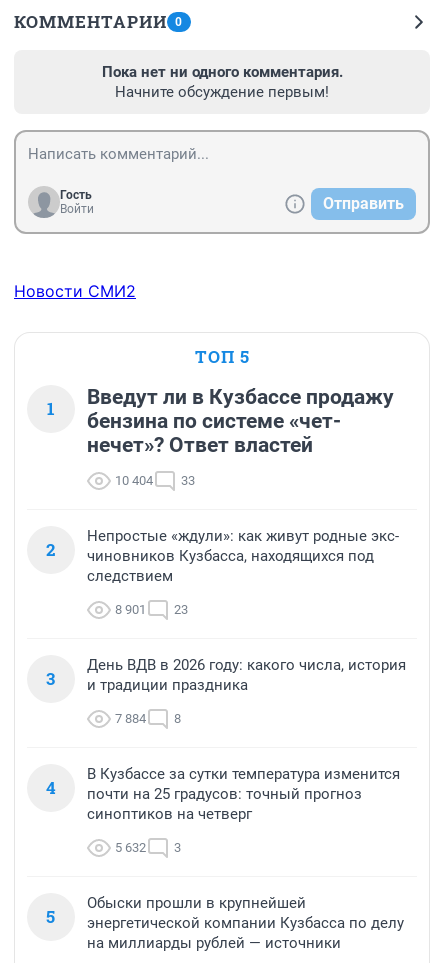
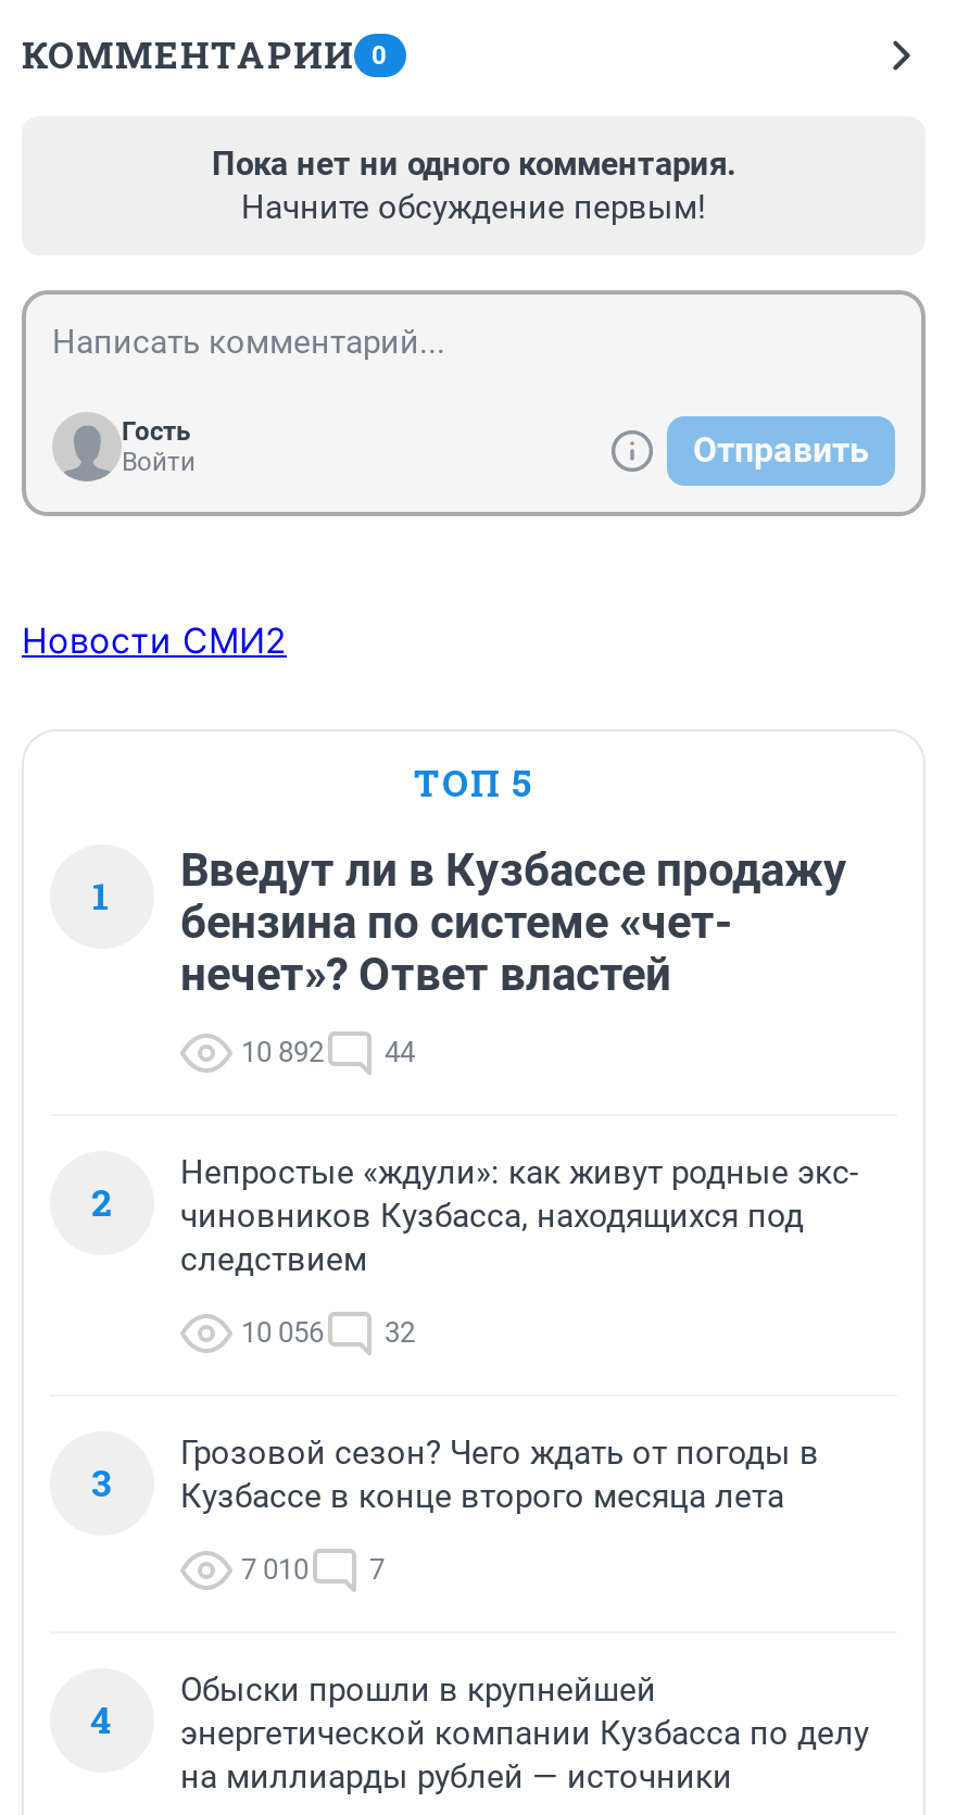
[115,473,153,488] 10 404 -> [241,1036,324,1069] 10 892
[181,473,195,488] 33 -> [385,1036,415,1069] 44
[115,602,146,617] 8 901 -> [241,1316,324,1349] 10 056
[174,602,188,617] 23 -> [385,1316,415,1349] 32
[87,656,406,694] День ВДВ в 2026 году: какого числа, история | и традиции праздника -> [180,1434,819,1516] Грозовой сезон? Чего ждать от погоды в | Кузбассе в конце второго месяца лета
[115,711,181,726] 7 884 | 8 -> [241,1553,385,1586] 7 010 | 7
[46,765,400,928] В Кузбассе за сутки температура изменится | почти на 25 градусов: точный прогноз | синоптиков на четверг | 5 632 | 3 | 5 -> none

